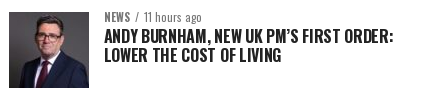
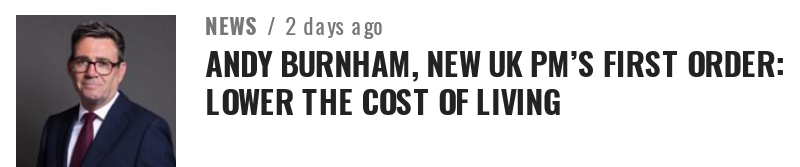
[104,9,202,25] NEWS 11 hours ago -> [205,9,385,41] NEWS 2 days ago

